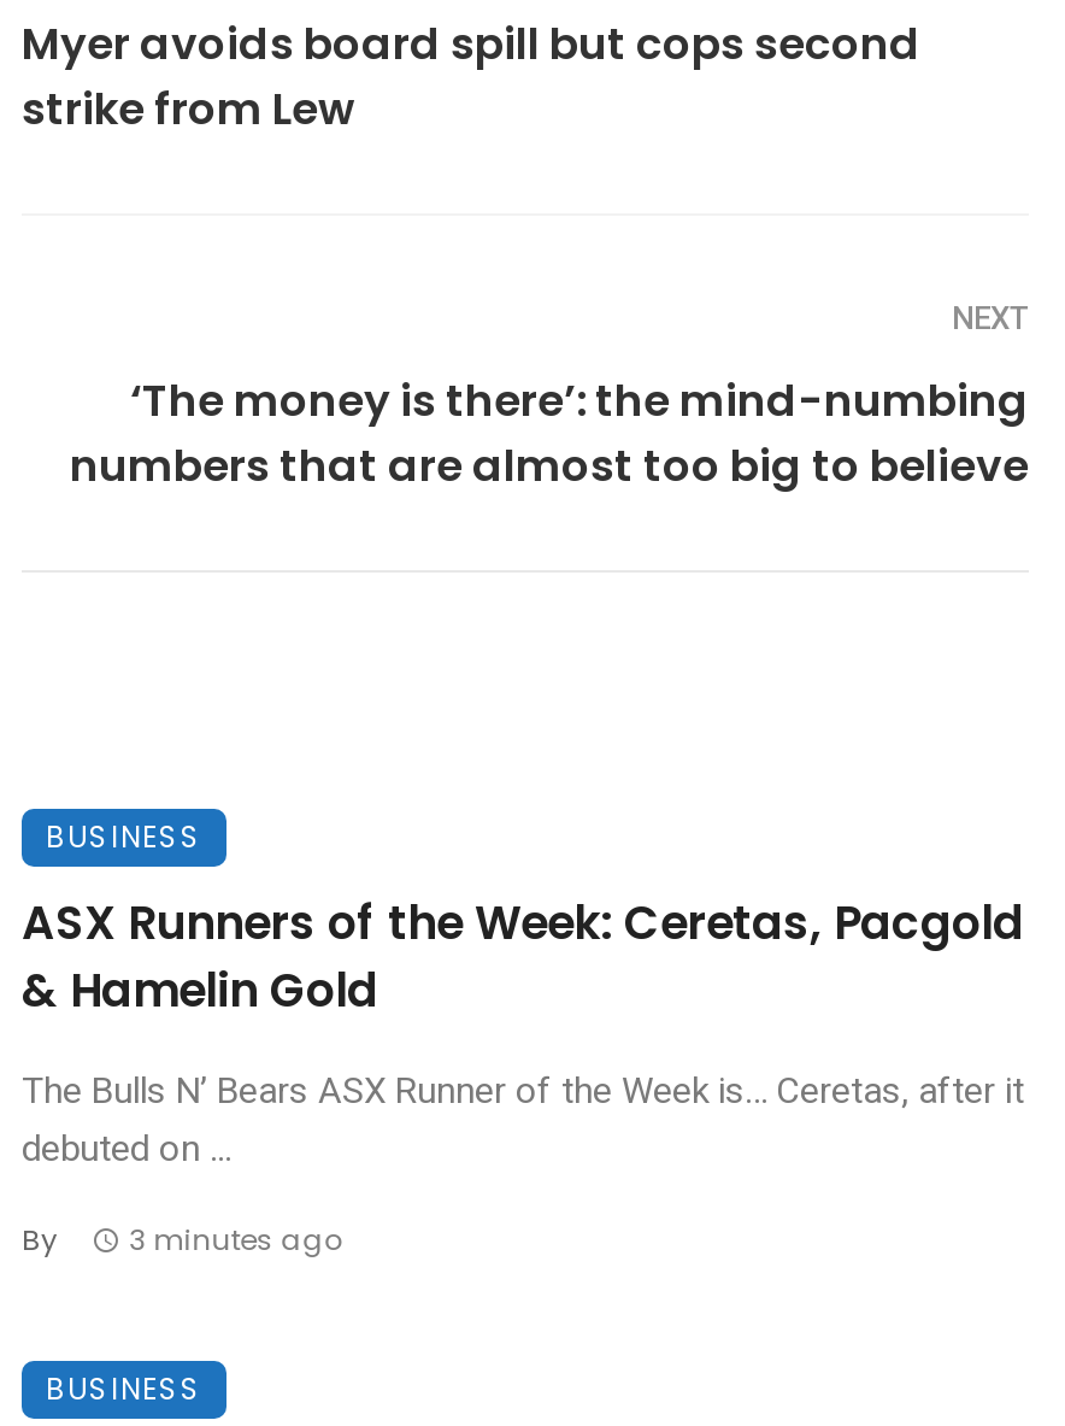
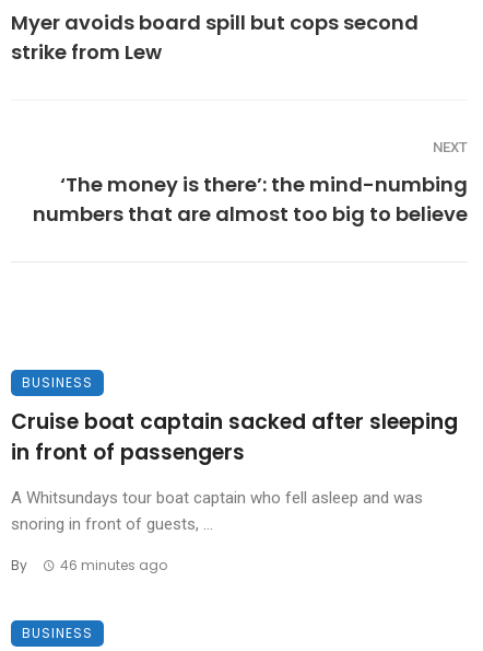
[22,891,1024,1024] ASX Runners of the Week: Ceretas, Pacgold | & Hamelin Gold -> [11,407,458,467] Cruise boat captain sacked after sleeping | in front of passengers
[22,1070,1024,1171] The Bulls N’ Bears ASX Runner of the Week is… Ceretas, after it | debuted on ... -> [11,488,423,534] A Whitsundays tour boat captain who fell asleep and was | snoring in front of guests, ...
[22,1219,344,1260] By 3 minutes ago -> [11,556,167,575] By 46 minutes ago

